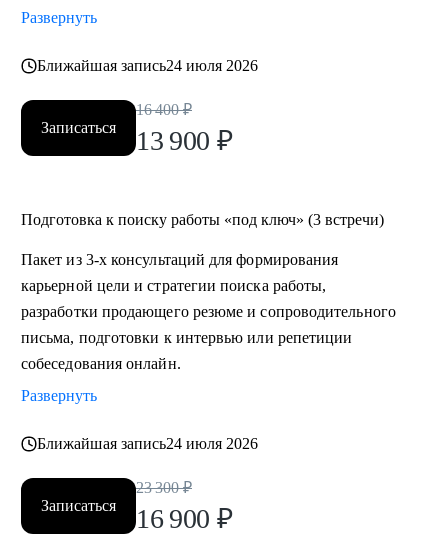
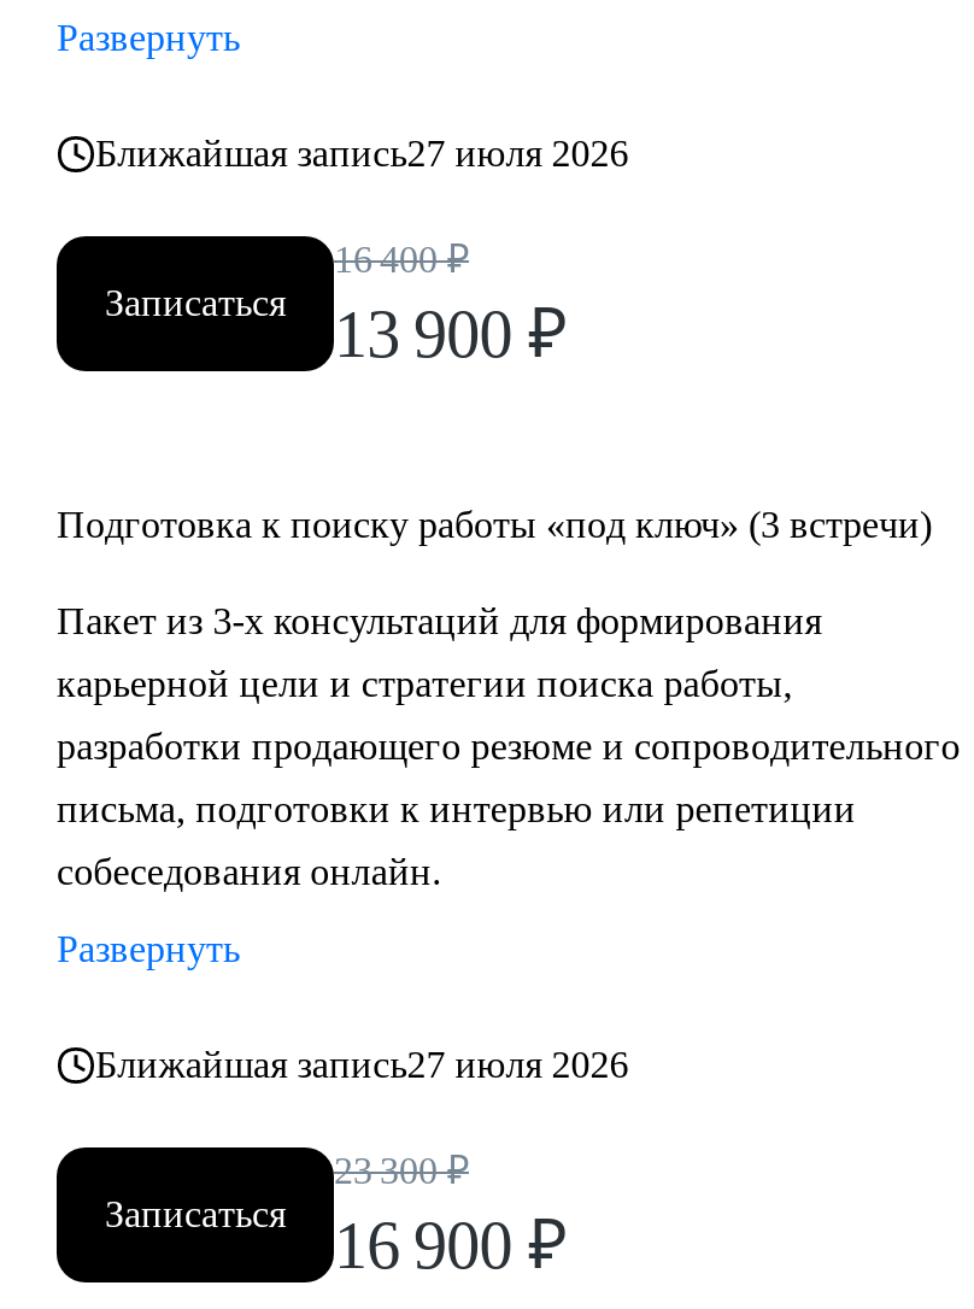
[37,57,258,74] Ближайшая запись24 июля 2026 -> [95,133,629,174] Ближайшая запись27 июля 2026
[37,435,258,452] Ближайшая запись24 июля 2026 -> [95,1044,629,1085] Ближайшая запись27 июля 2026

